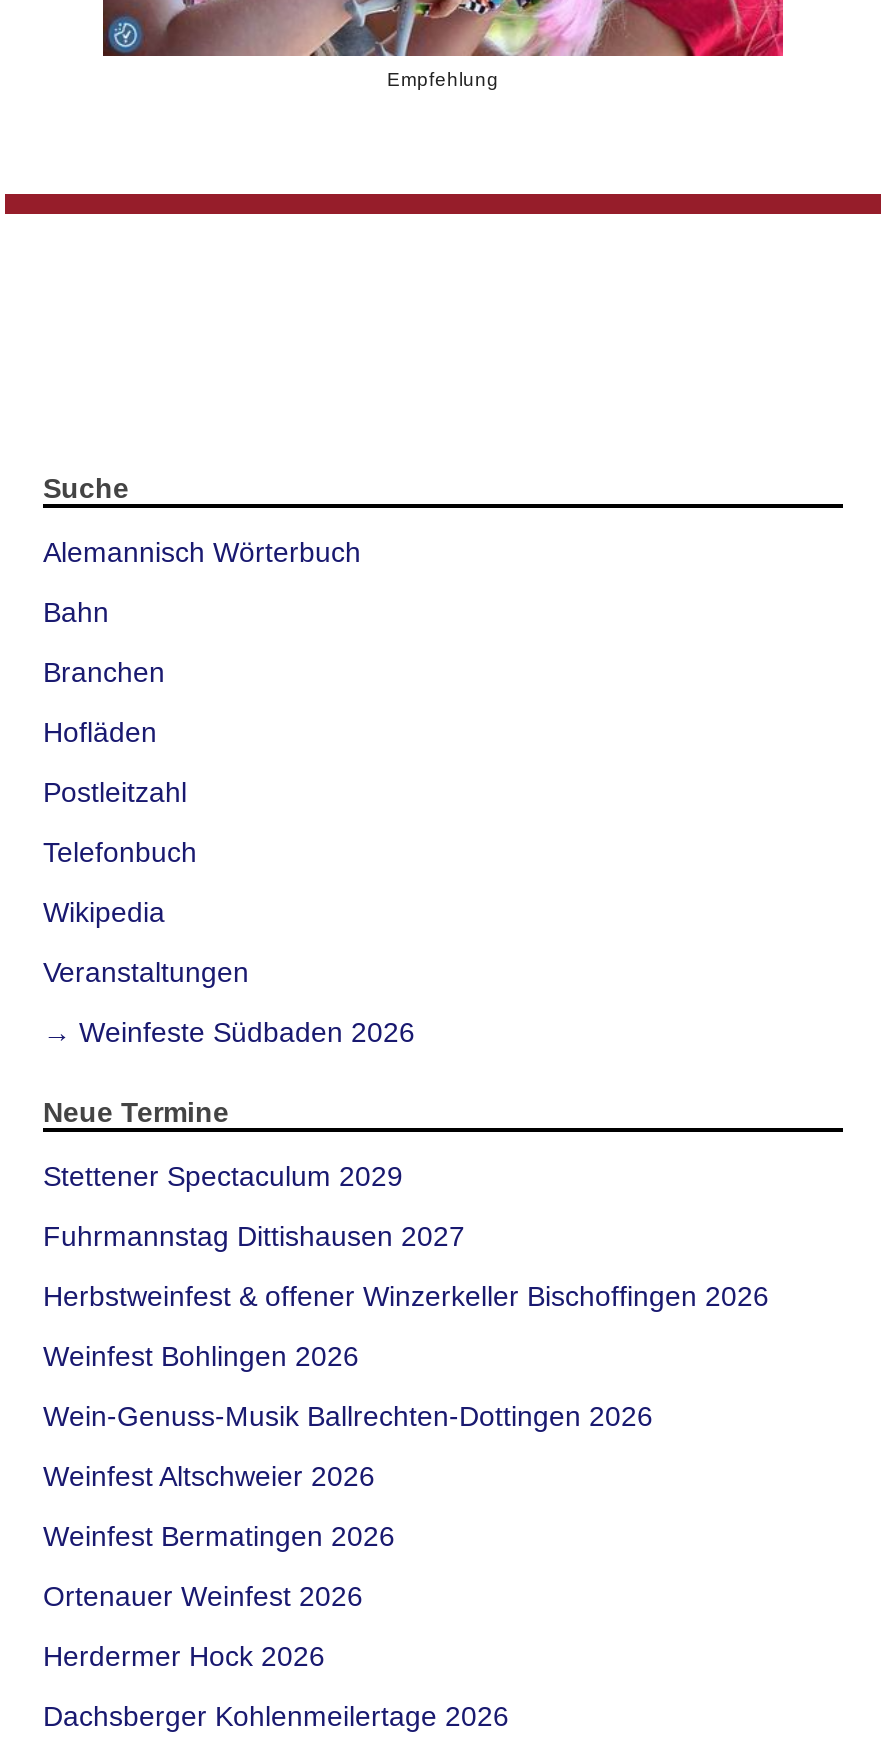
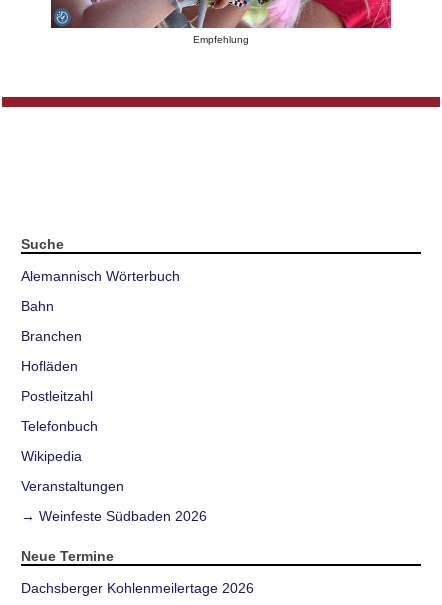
[43,1159,769,1671] Stettener Spectaculum 2029 | Fuhrmannstag Dittishausen 2027 | Herbstweinfest & offener Winzerkeller Bischoffingen 2026 | Weinfest Bohlingen 2026 | Wein-Genuss-Musik Ballrechten-Dottingen 2026 | Weinfest Altschweier 2026 | Weinfest Bermatingen 2026 | Ortenauer Weinfest 2026 | Herdermer Hock 2026 -> none

